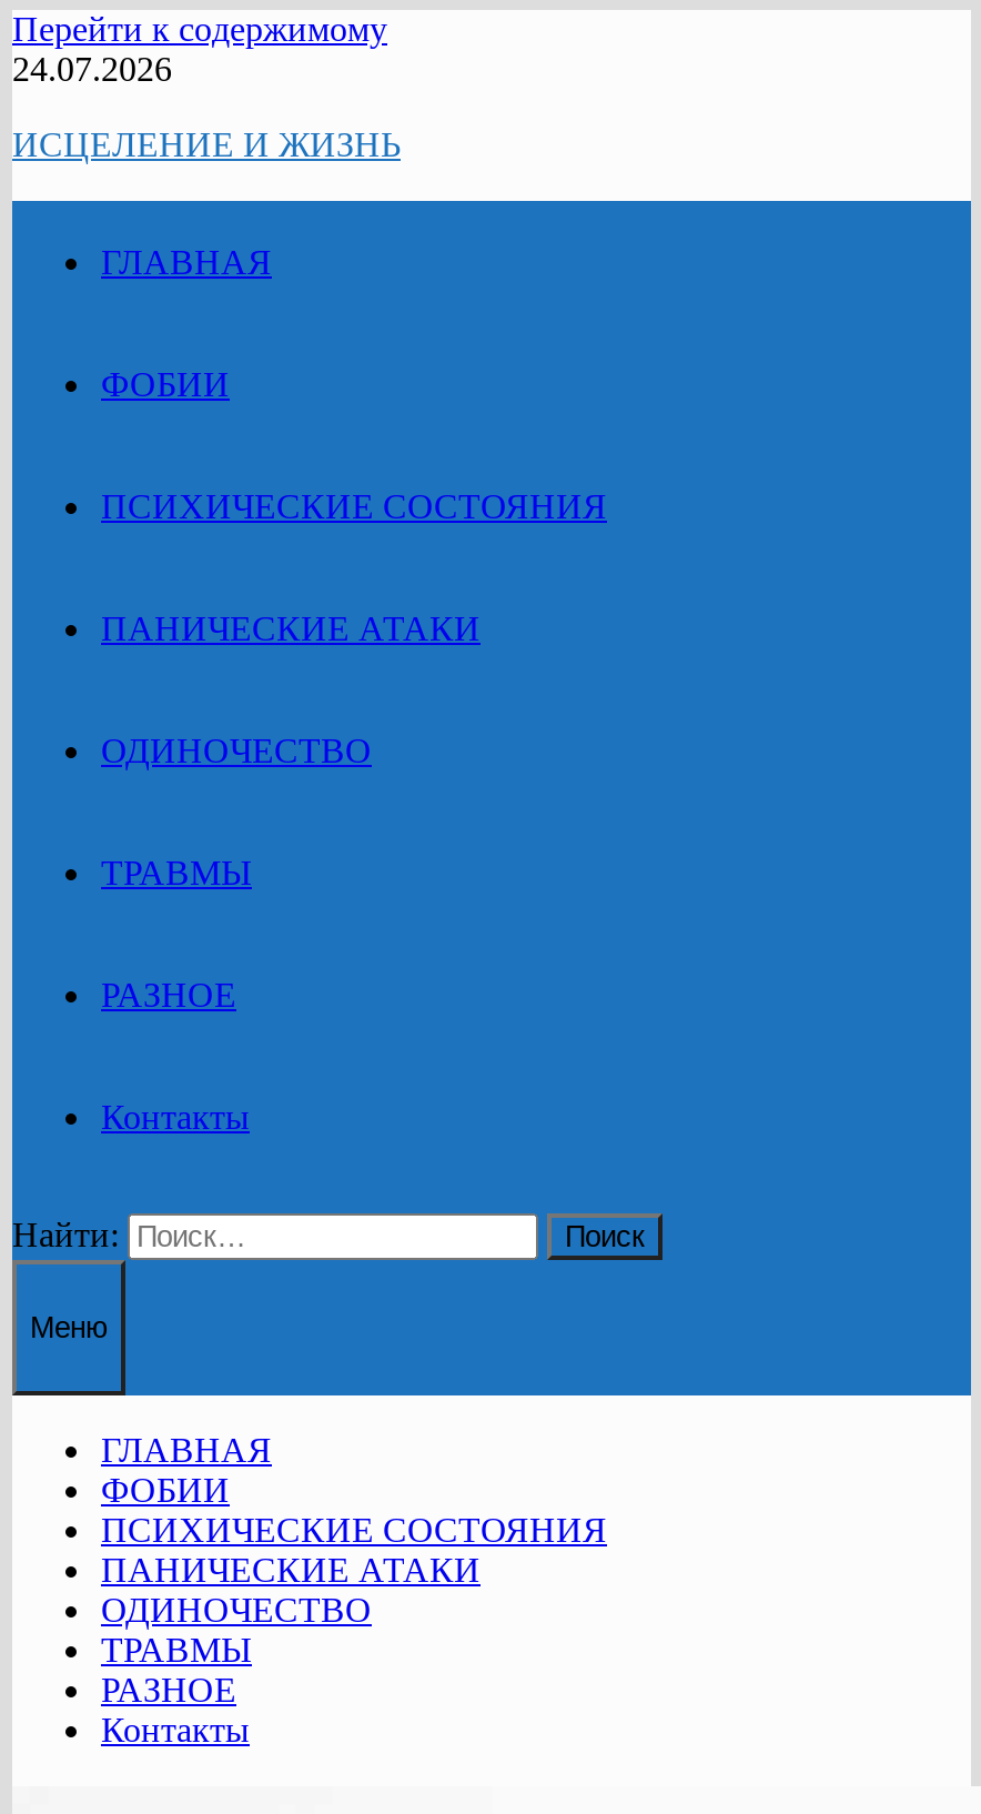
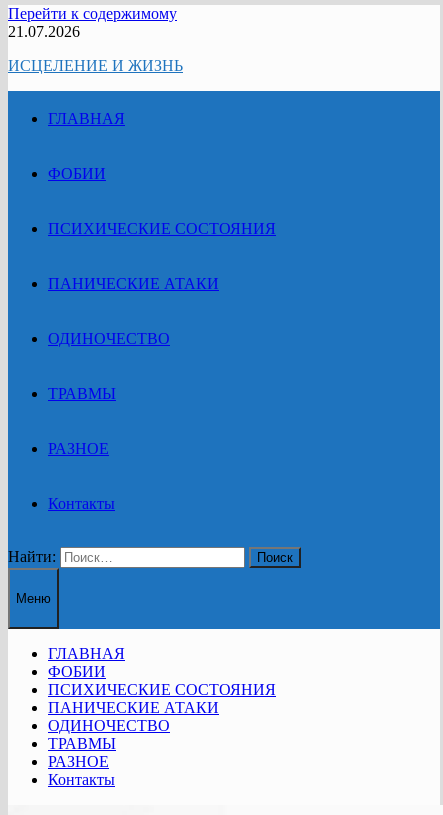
[12,50,172,88] 24.07.2026 -> [8,23,80,40] 21.07.2026

